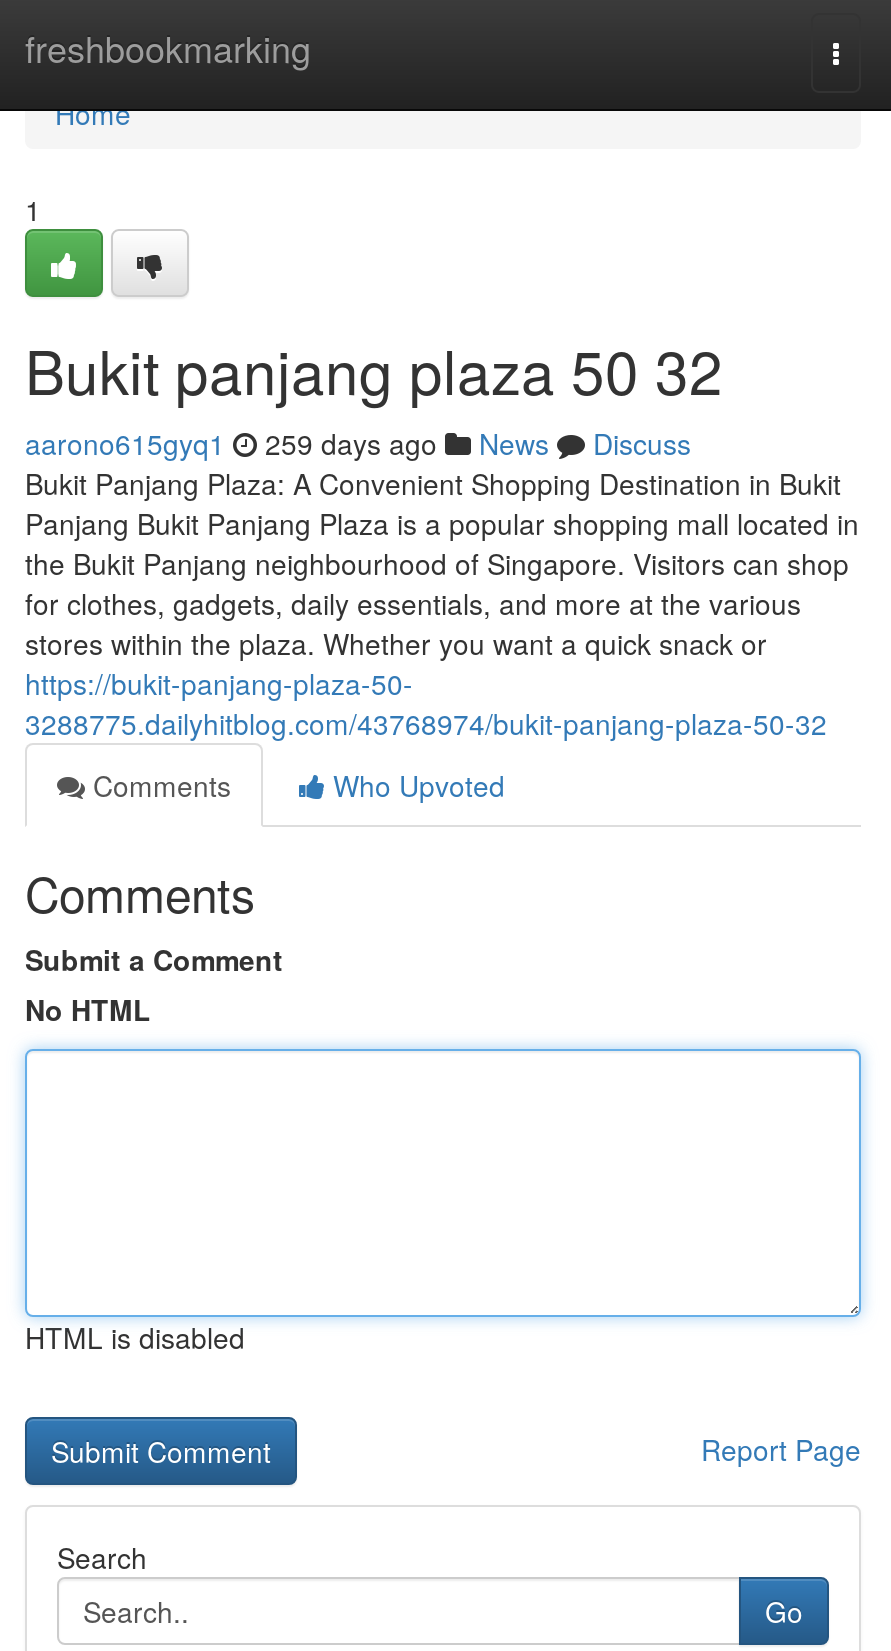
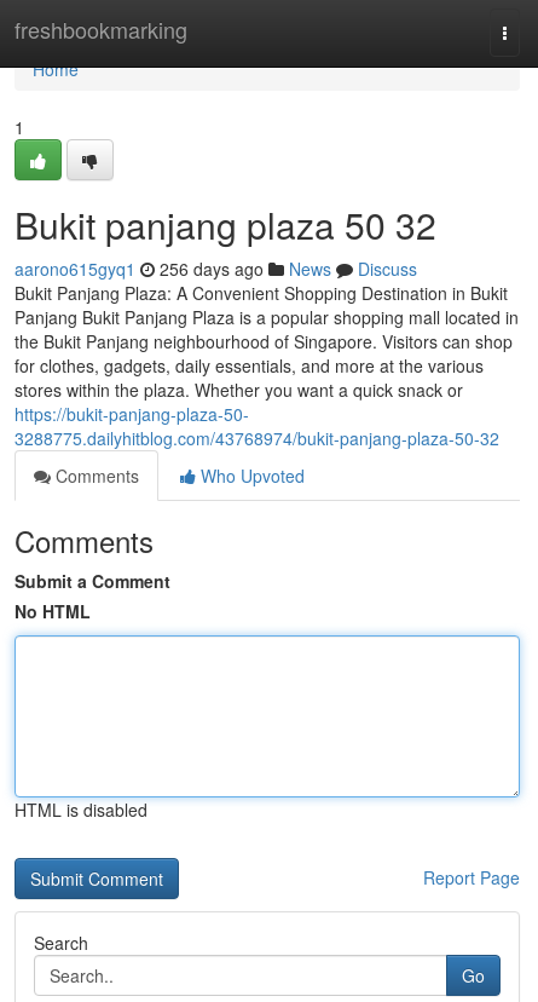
[25,423,691,463] aarono615gyq1 259 days ago News Discuss -> [15,257,417,281] aarono615gyq1 256 days ago News Discuss

